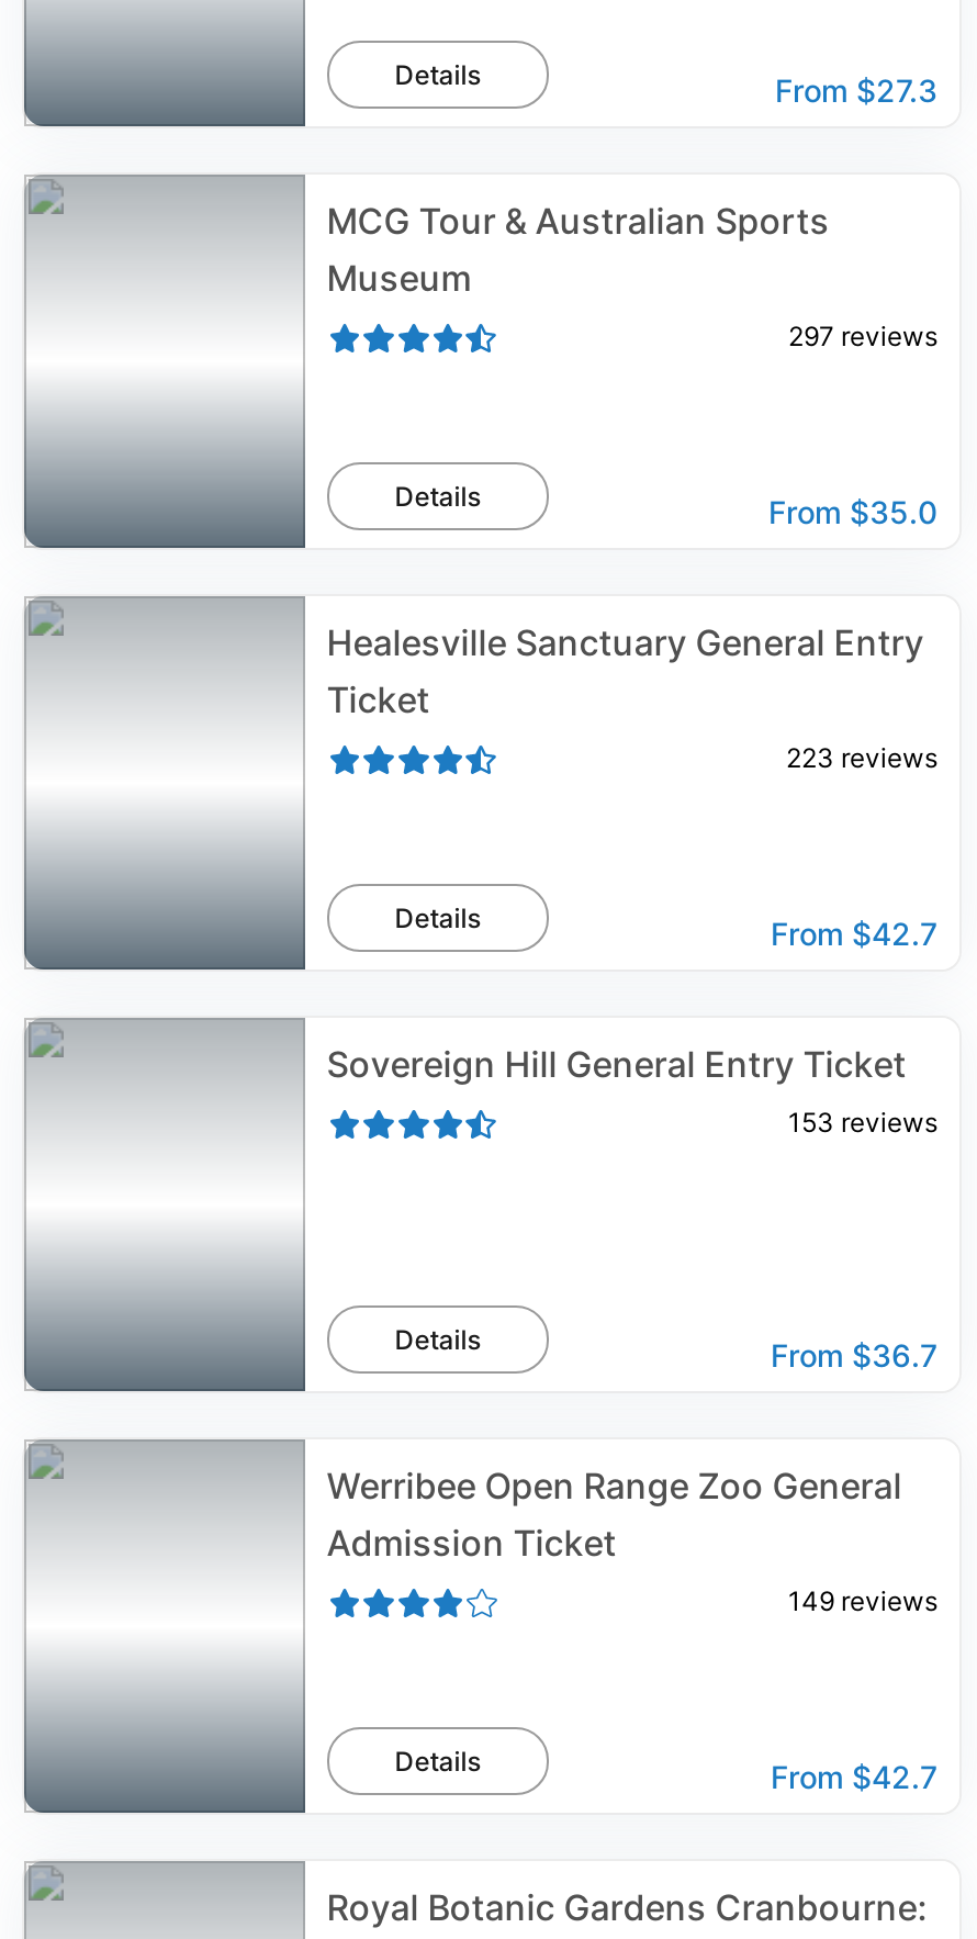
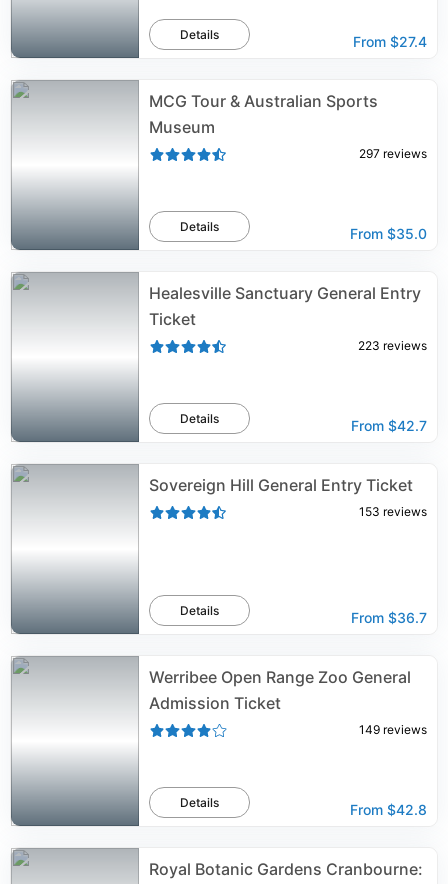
[775,71,937,109] From $27.3 -> [353,33,427,50] From $27.4
[771,1758,937,1795] From $42.7 -> [350,801,427,818] From $42.8

